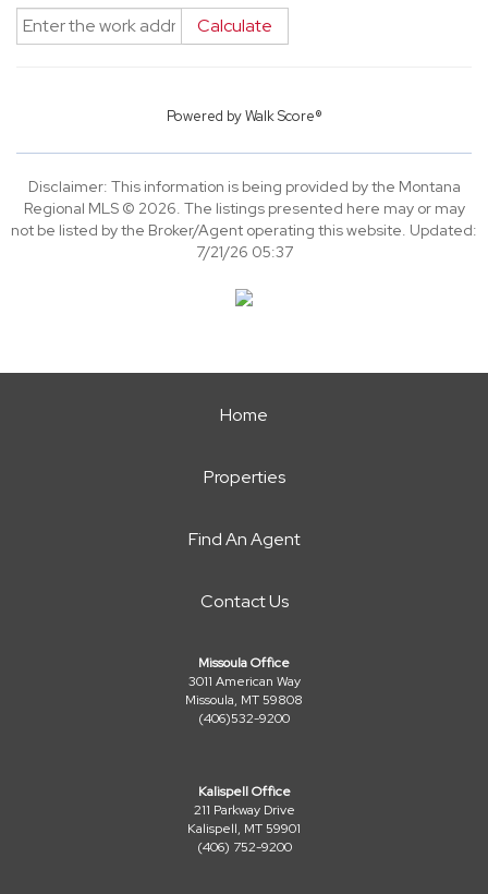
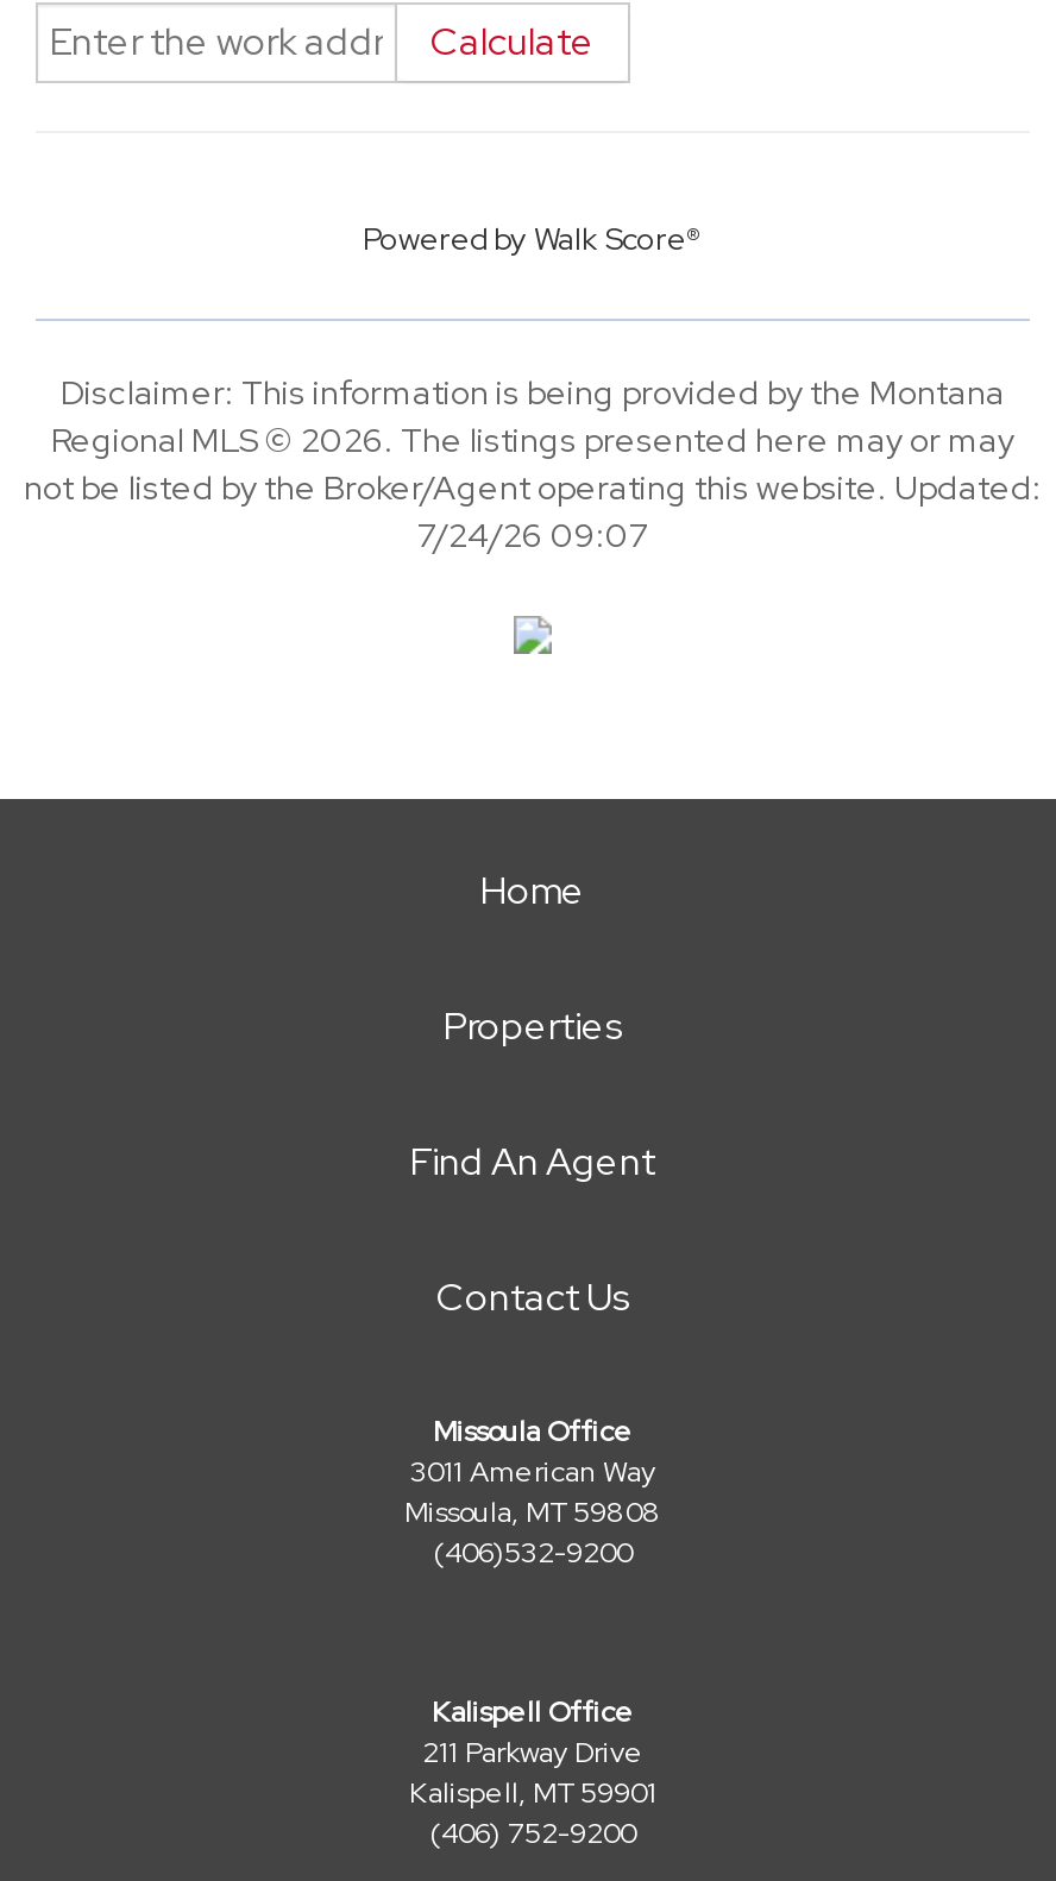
[196,242,292,262] 7/21/26 05:37 -> [417,514,648,556] 7/24/26 09:07

